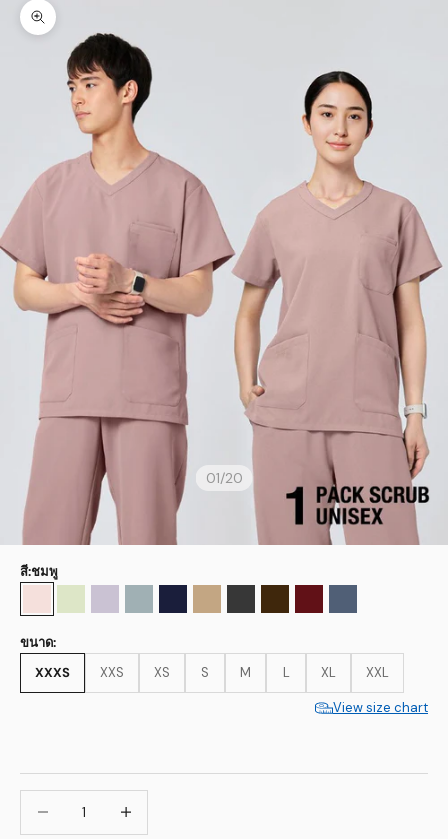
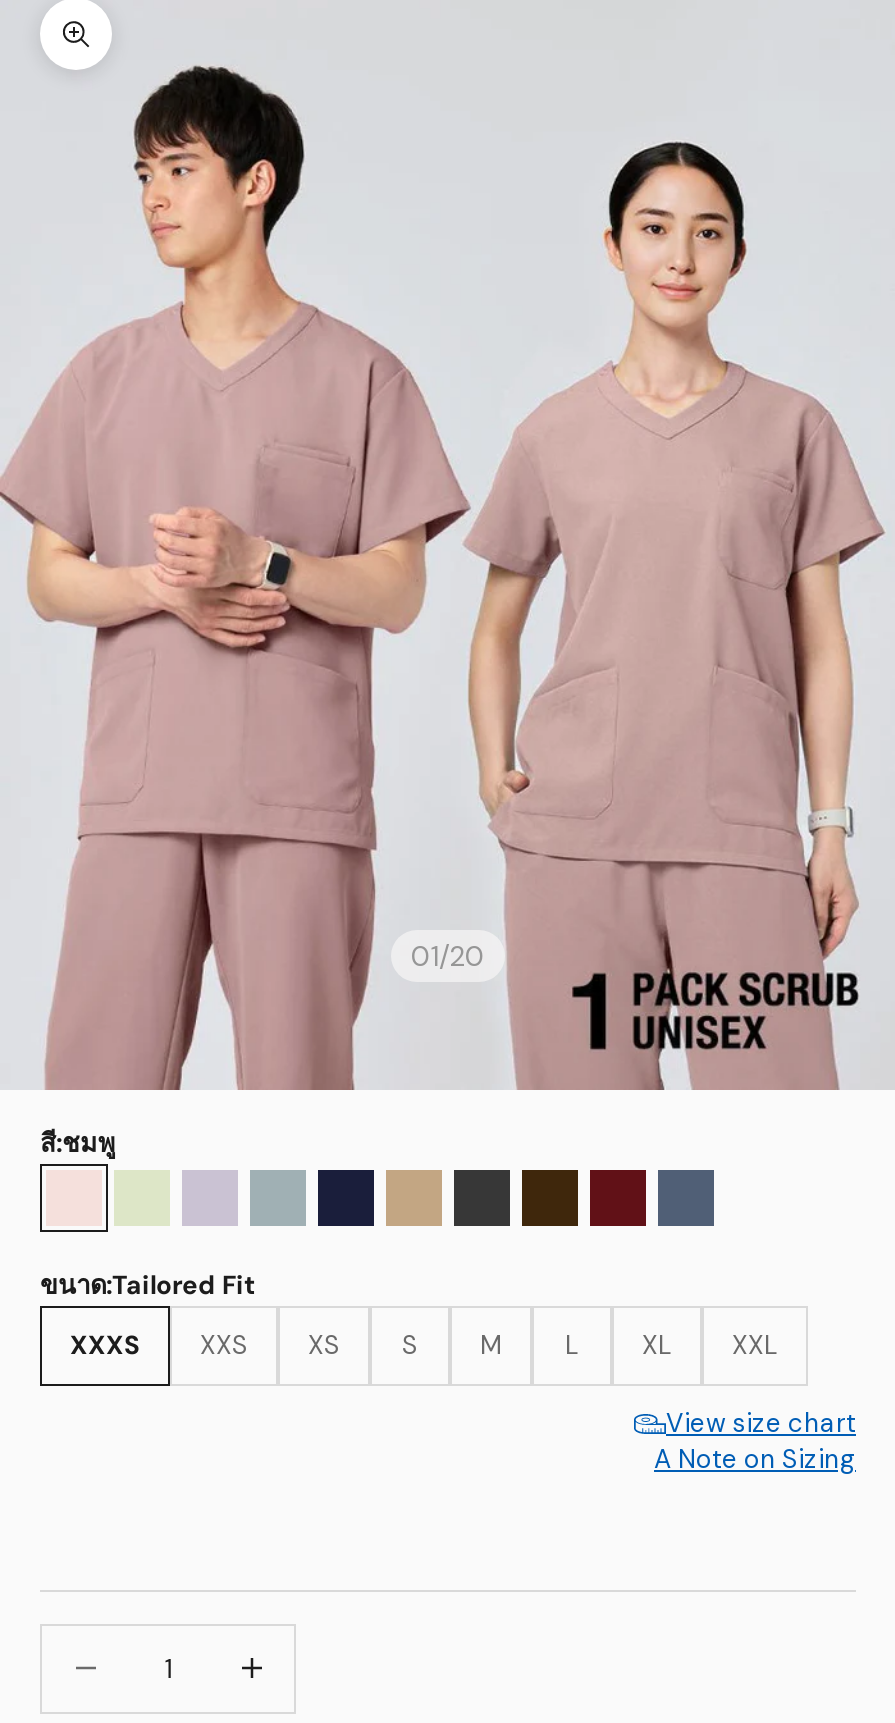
[20,634,56,651] ขนาด: -> [40,1268,256,1302] ขนาด:Tailored Fit
none -> [654,1441,856,1475] A Note on Sizing

